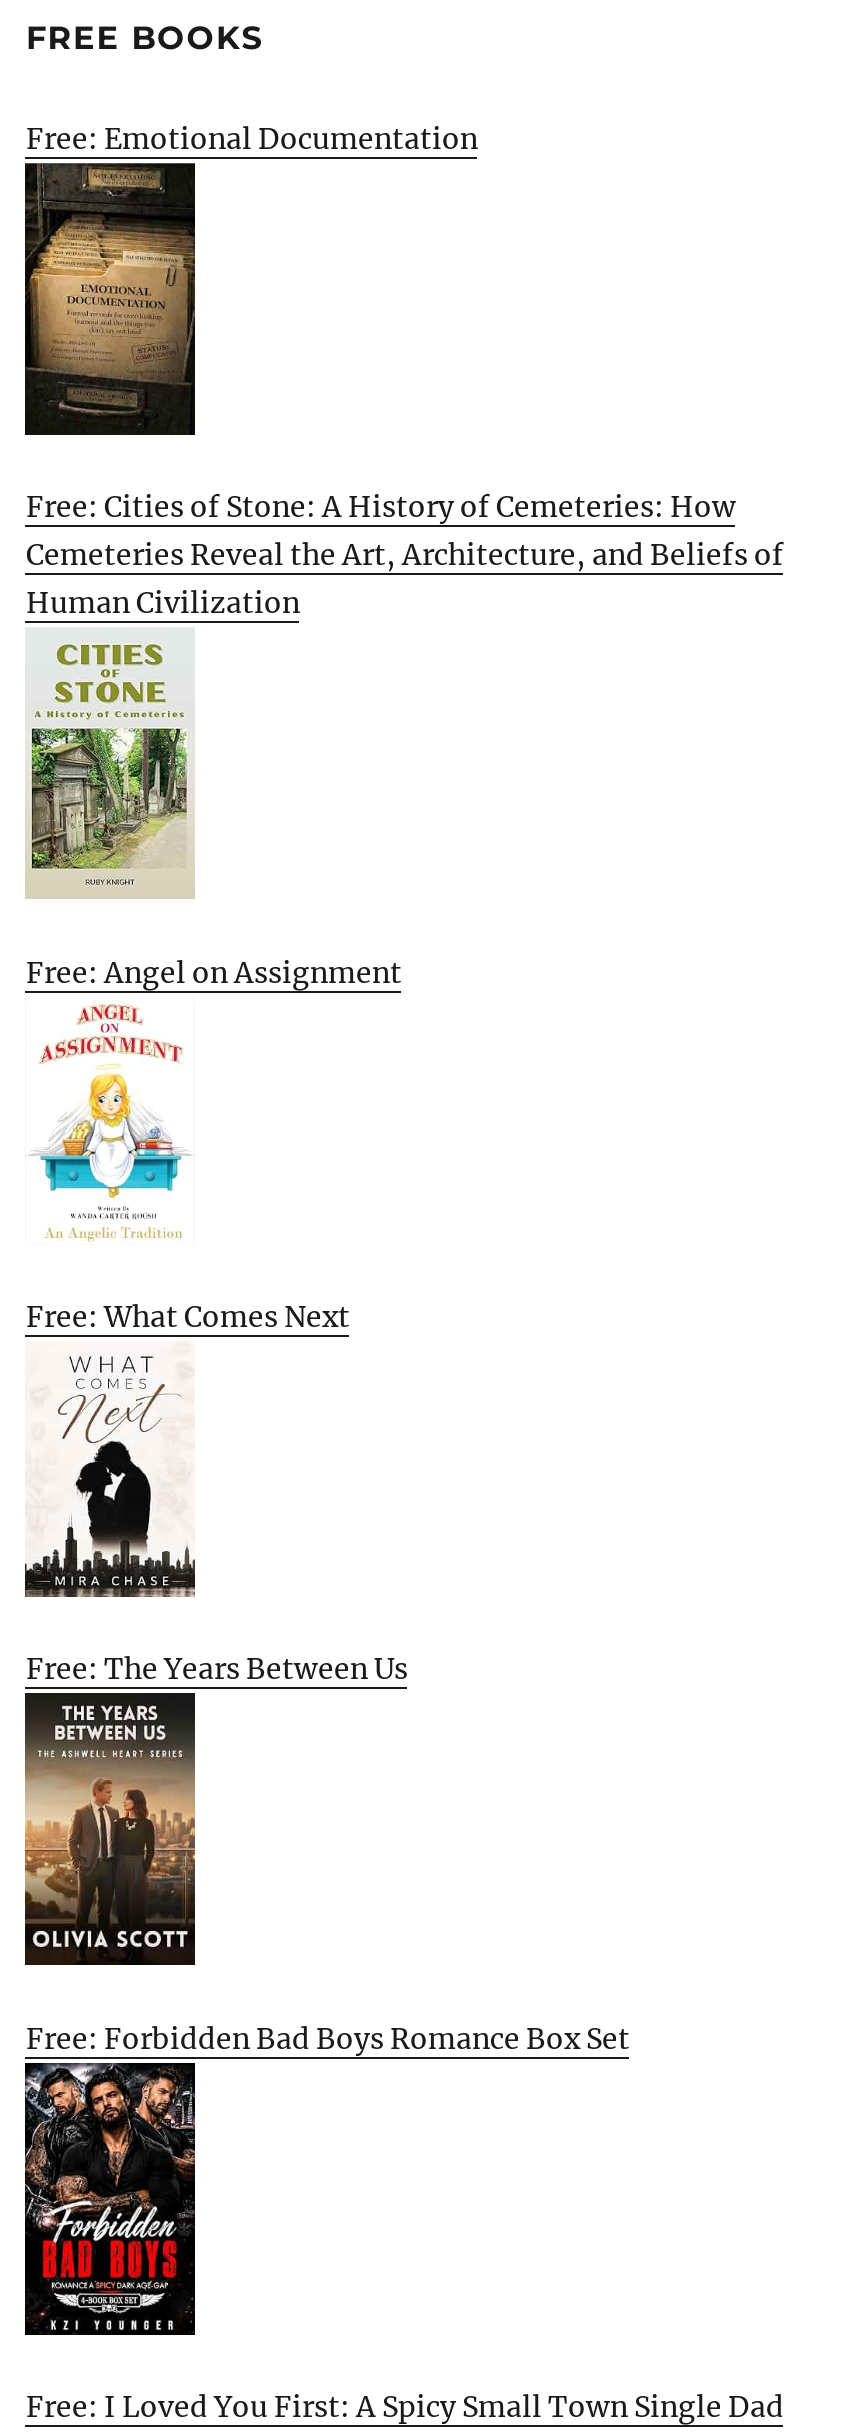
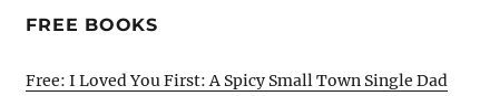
[26,121,478,157] Free: Emotional Documentation -> none
[23,173,784,622] [image] | Free: Cities of Stone: A History of Cemeteries: How | Cemeteries Reveal the Art, Architecture, and Beliefs of | Human Civilization -> none
[25,639,402,990] [image] | Free: Angel on Assignment -> none
[26,1005,350,1335] [image] | Free: What Comes Next -> none
[23,1353,408,1688] [image] | Free: The Years Between Us -> none
[23,1703,630,2056] [image] | Free: Forbidden Bad Boys Romance Box Set -> none
[23,2071,197,2337] [image] -> none

